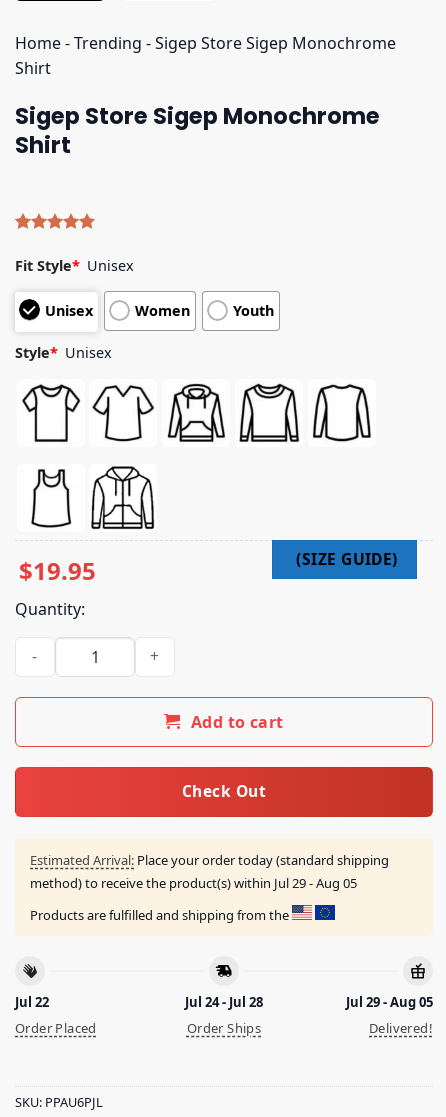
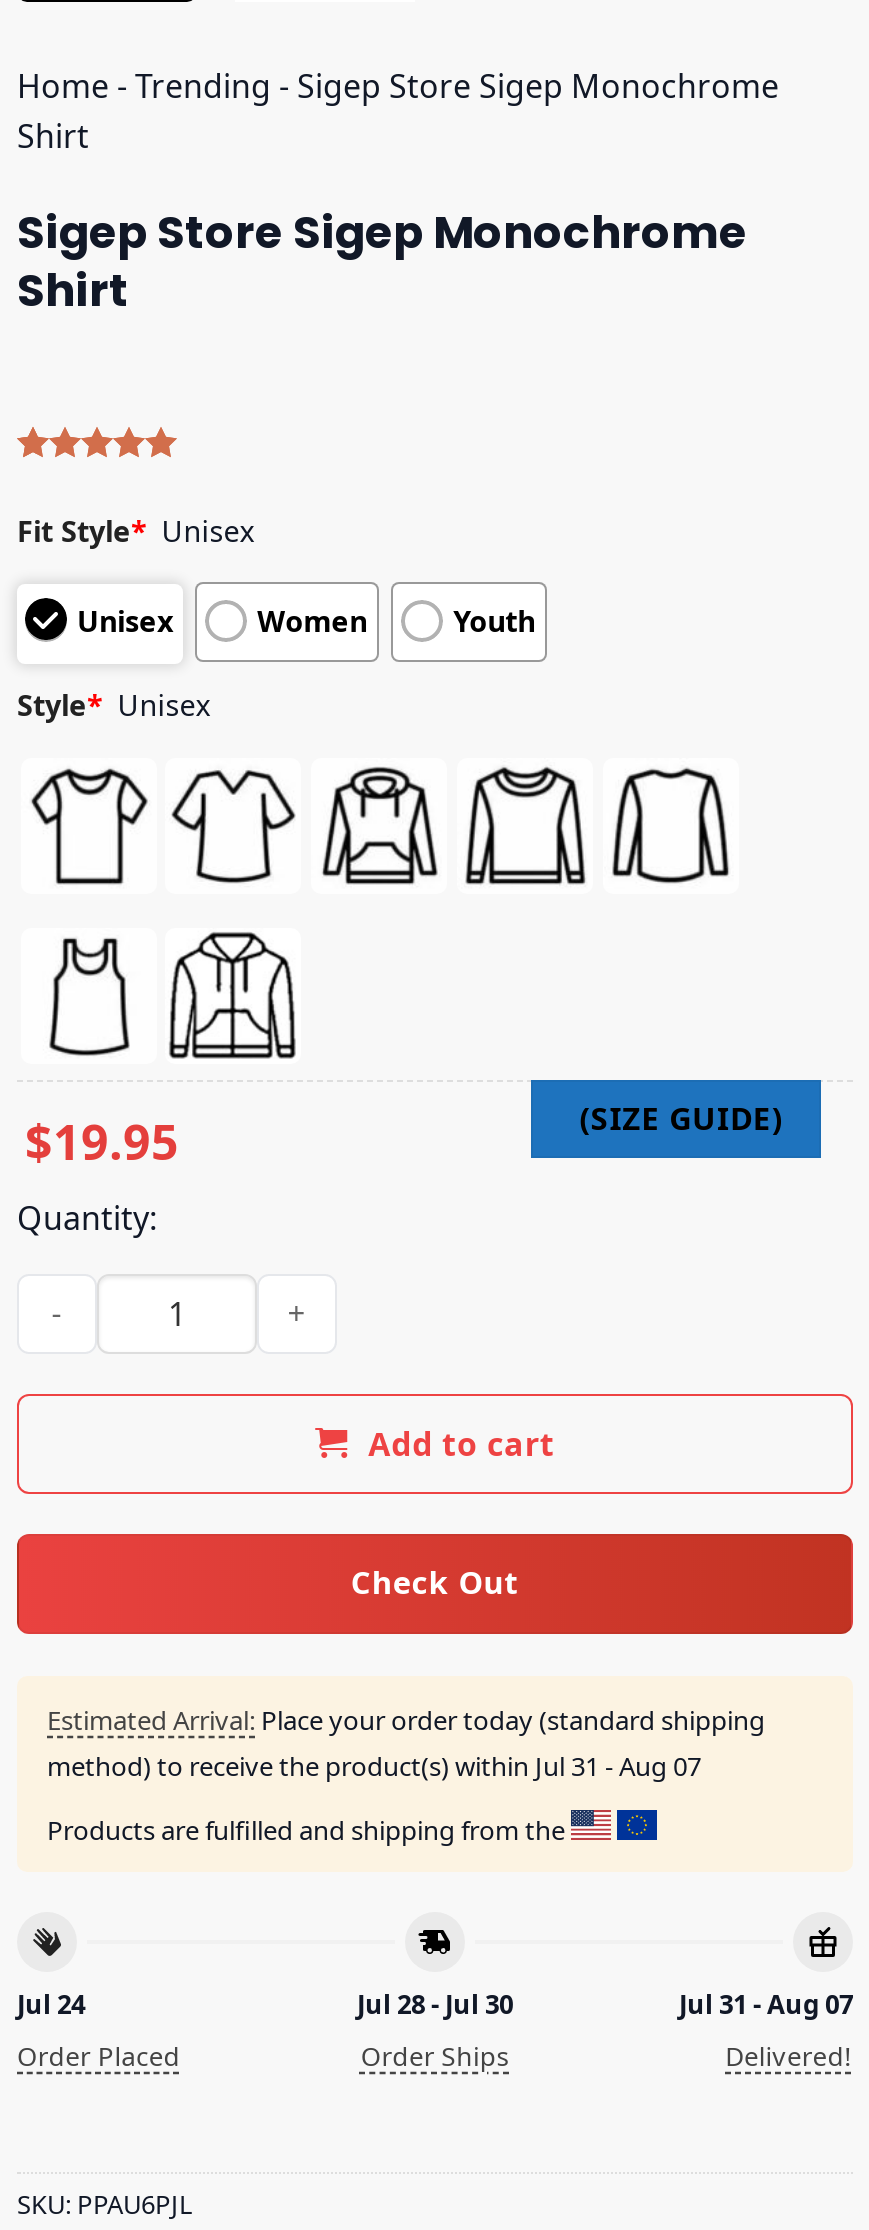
[30,874,357,892] method) to receive the product(s) within Jul 29 - Aug 05 -> [47,1748,701,1784] method) to receive the product(s) within Jul 31 - Aug 07
[15,993,49,1011] Jul 22 -> [17,1987,85,2023] Jul 24
[185,993,263,1011] Jul 24 - Jul 28 -> [357,1987,513,2023] Jul 28 - Jul 30
[346,993,433,1011] Jul 29 - Aug 05 -> [679,1987,853,2023] Jul 31 - Aug 07

